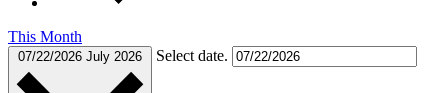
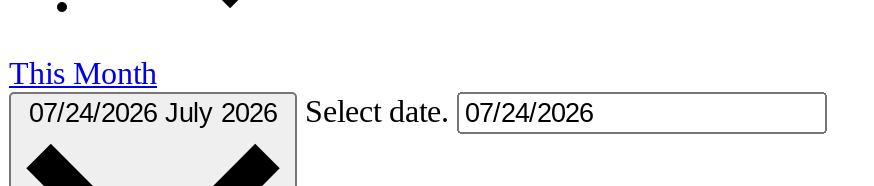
[18,47,232,64] 07/22/2026 July 2026 Select date. -> [29,94,457,128] 07/24/2026 July 2026 Select date.

